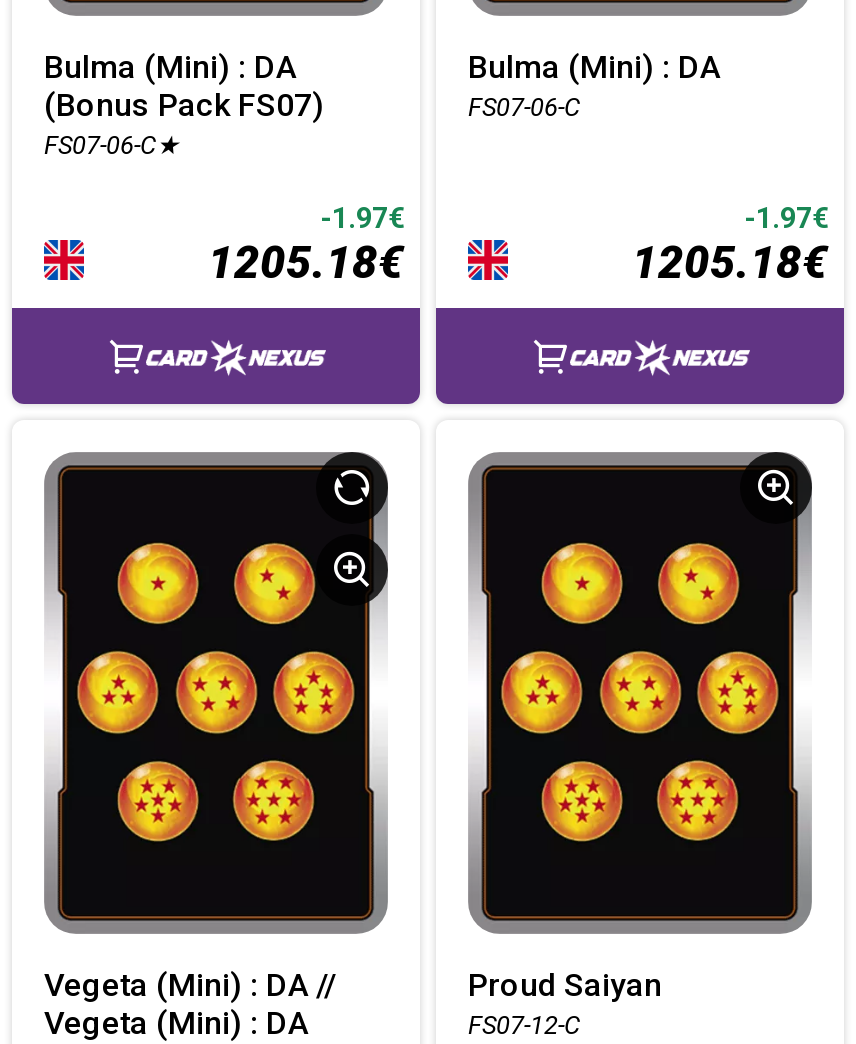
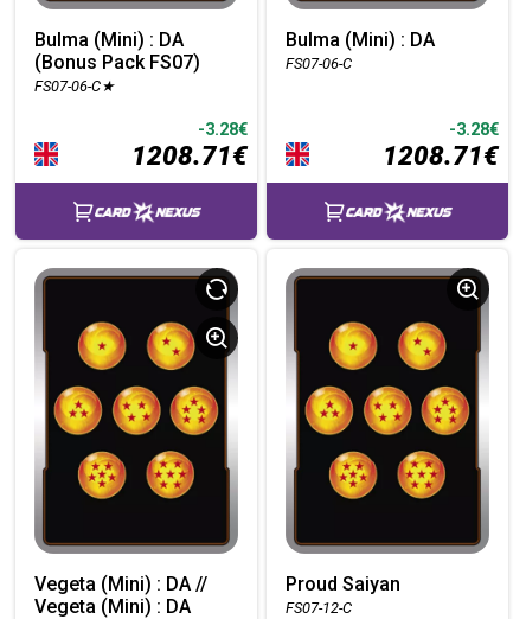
[320,202,404,236] -1.97€ -> [198,120,248,140] -3.28€
[744,202,828,236] -1.97€ -> [449,120,499,140] -3.28€
[208,236,404,288] 1205.18€ -> [131,140,248,171] 1208.71€
[632,236,828,288] 1205.18€ -> [383,140,499,171] 1208.71€

